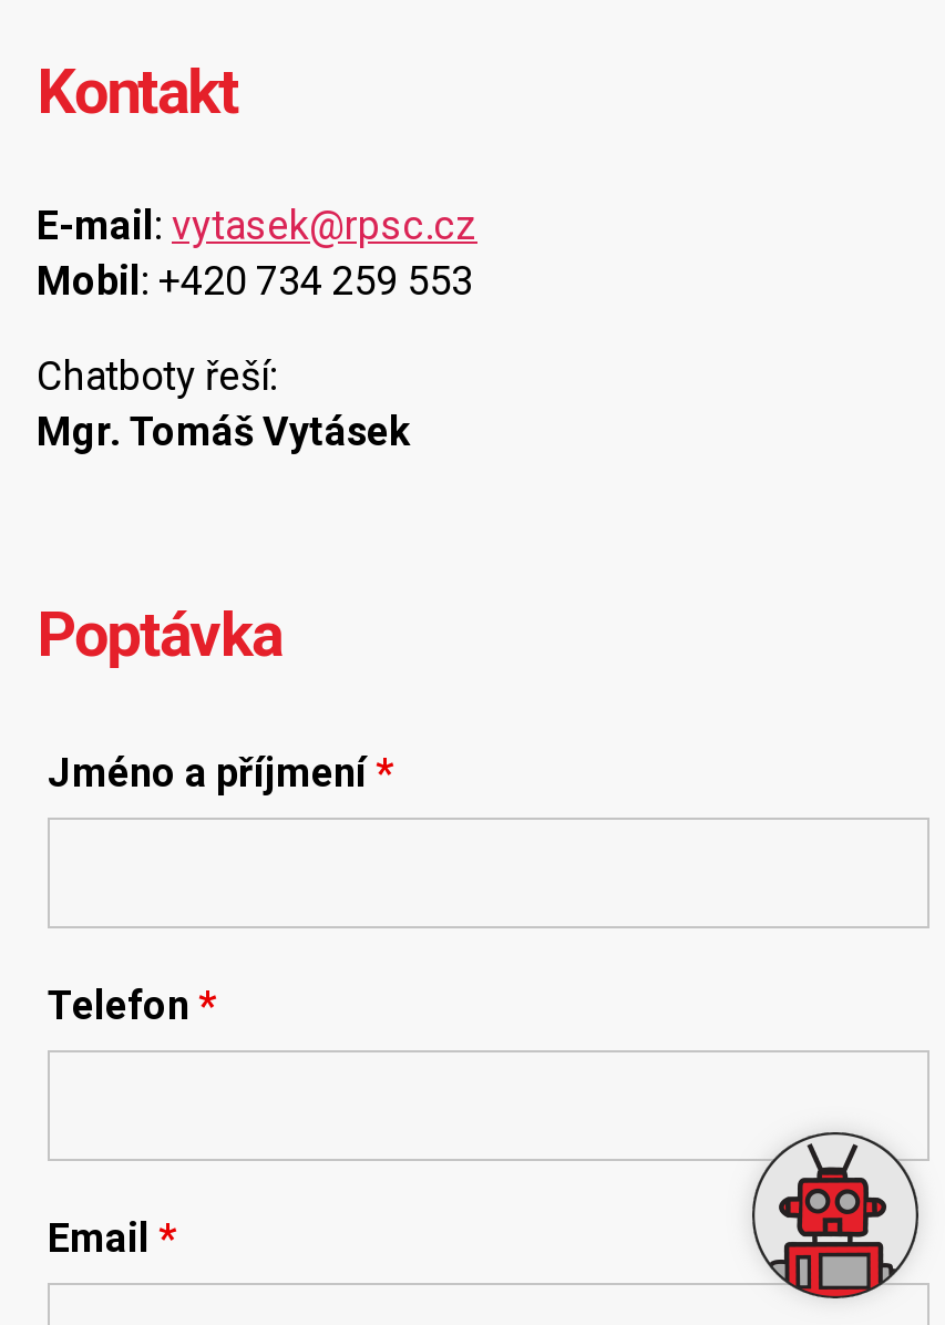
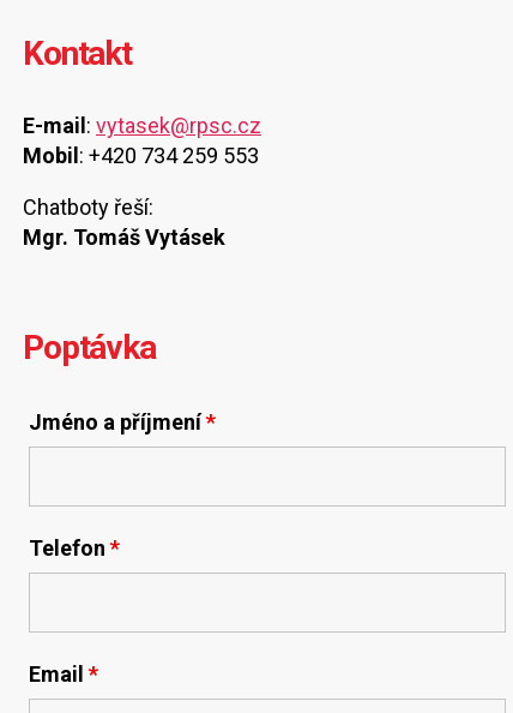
[748,1128,923,1303] [image] -> none

